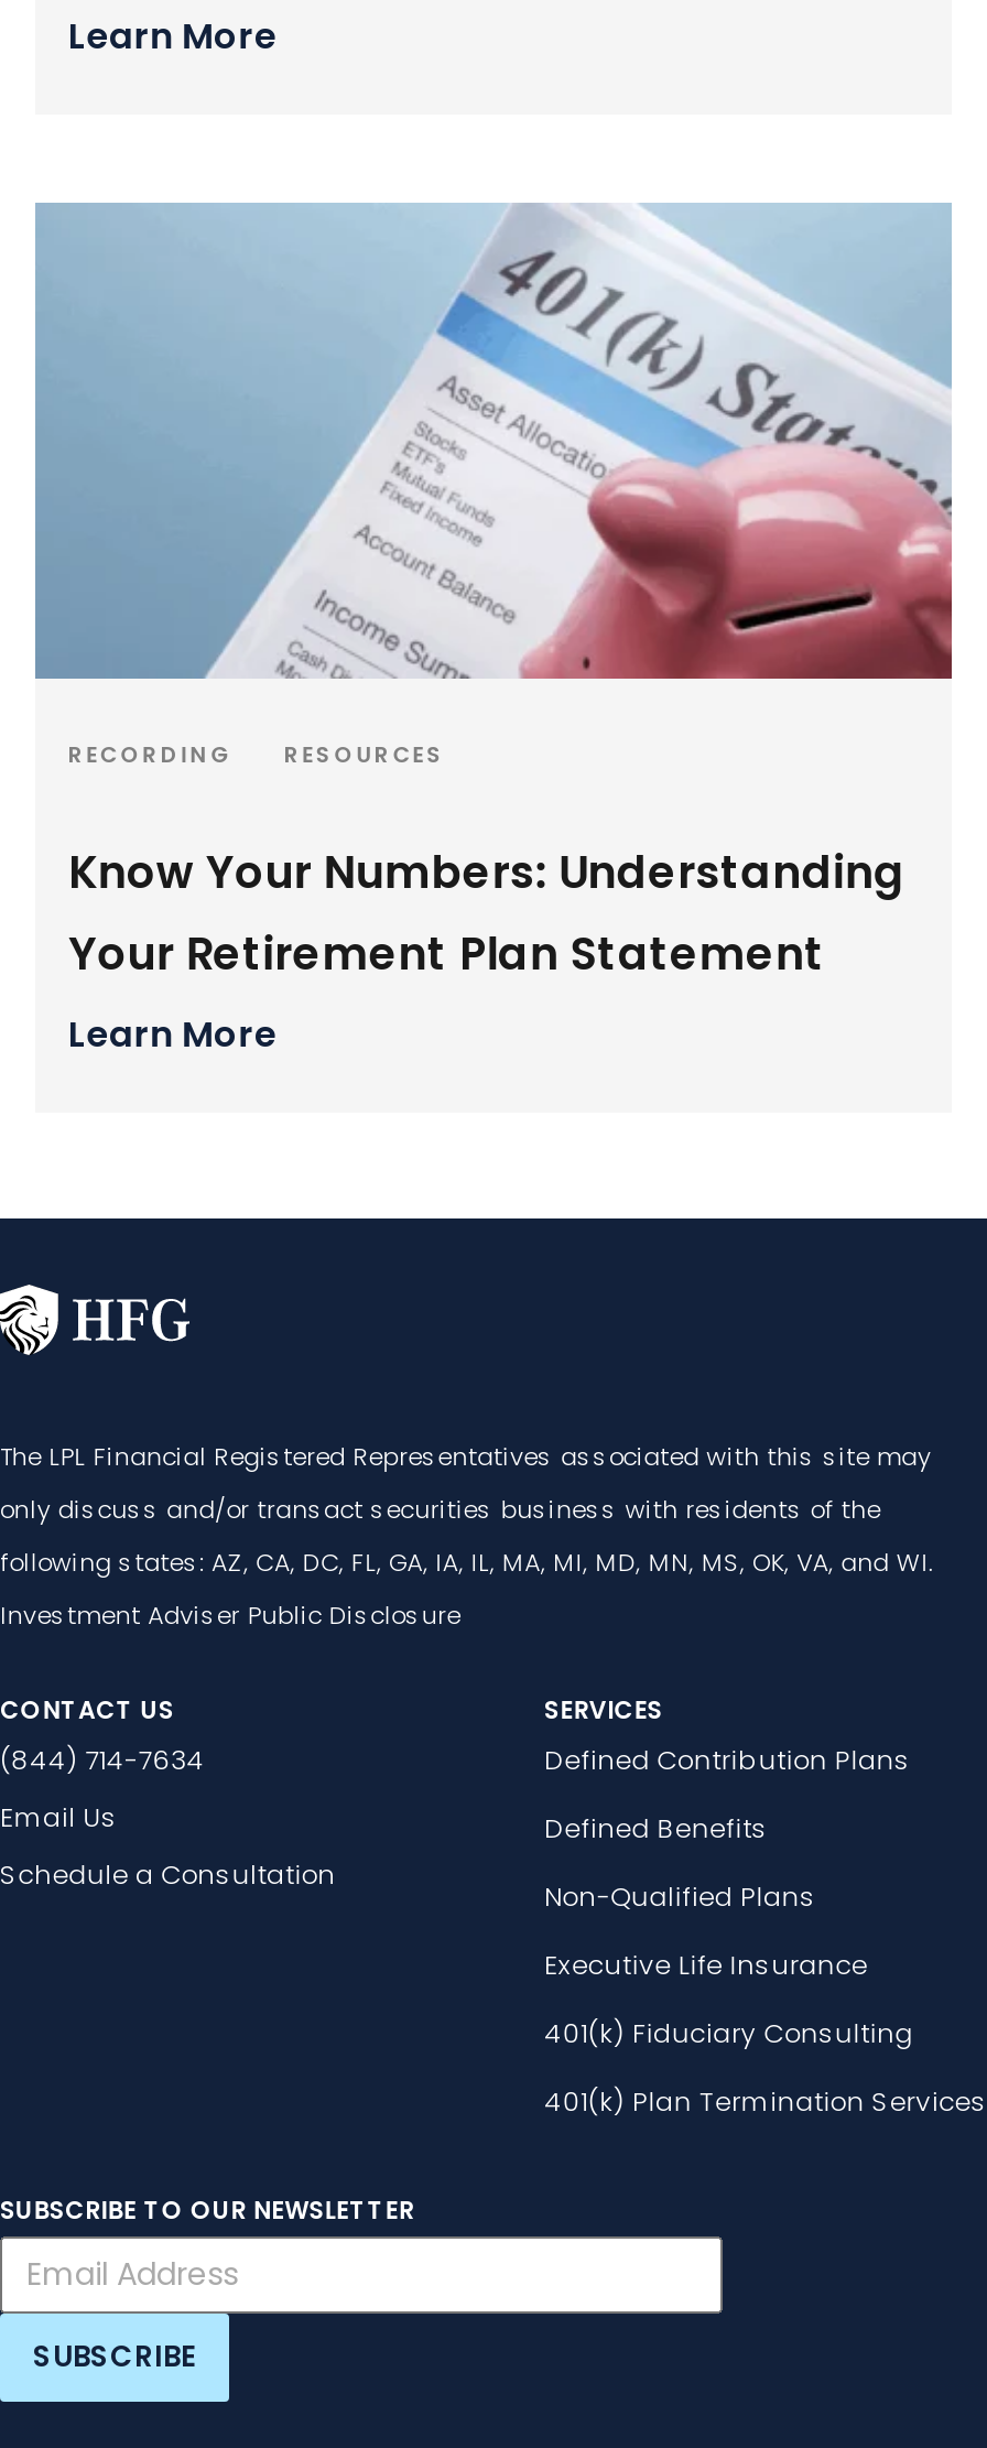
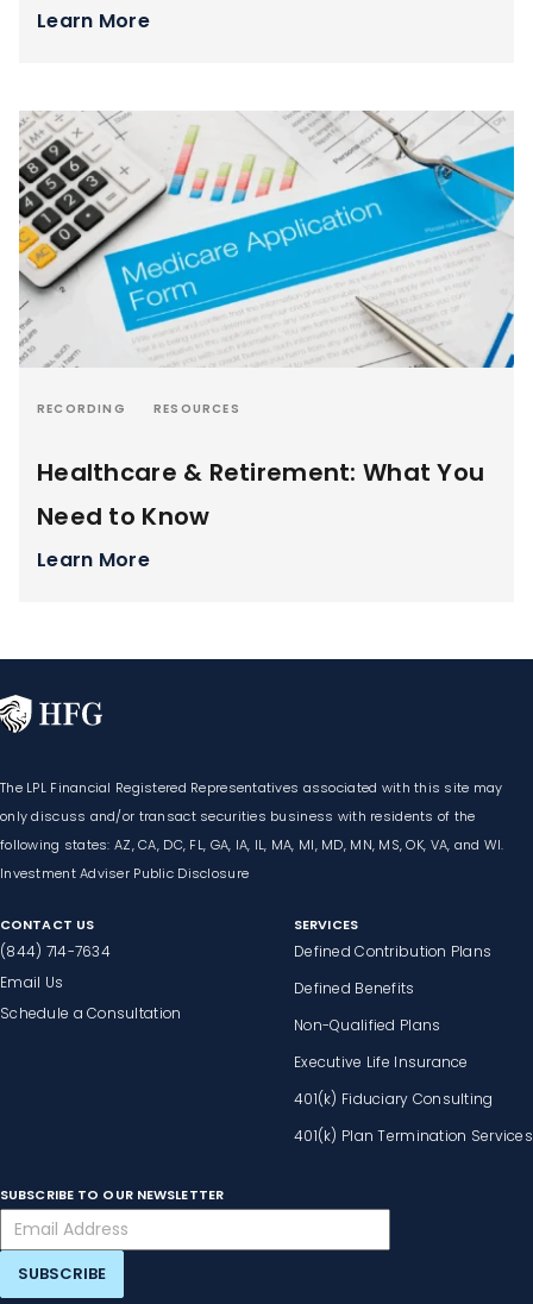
[33,203,954,681] [image] -> [18,111,515,369] [image]
[68,841,905,984] Know Your Numbers: Understanding | Your Retirement Plan Statement -> [37,455,484,533] Healthcare & Retirement: What You | Need to Know

